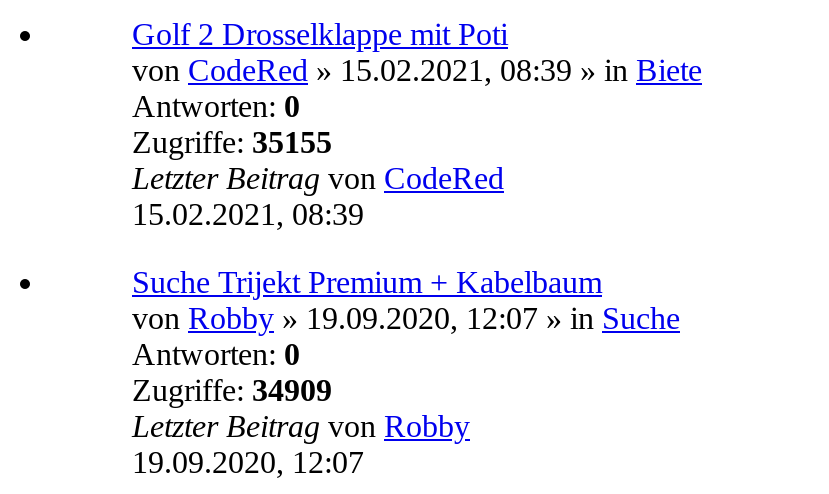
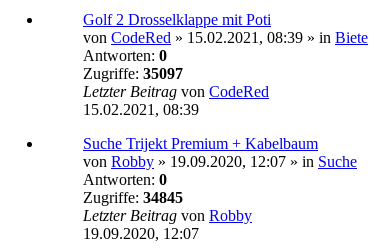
[132,126,332,160] Zugriffe: 35155 -> [83,65,183,82] Zugriffe: 35097
[132,374,332,408] Zugriffe: 34909 -> [83,189,183,206] Zugriffe: 34845

